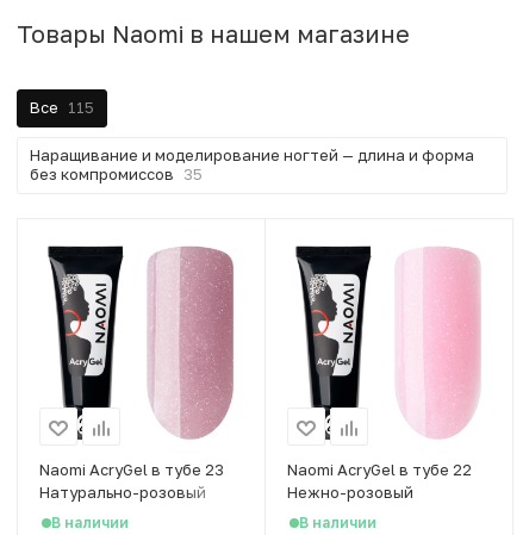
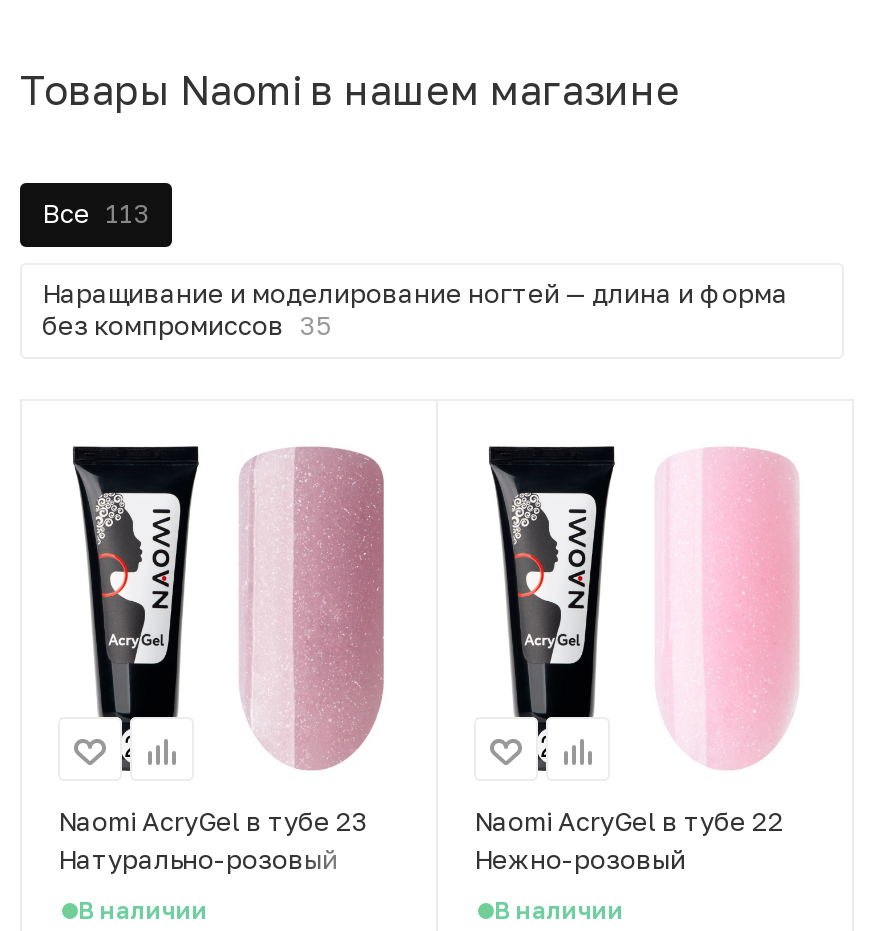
[30,98,94,117] Все 115 -> [42,198,150,230] Все 113

